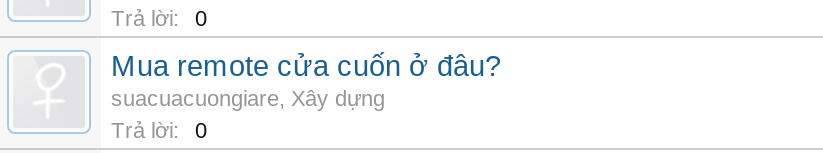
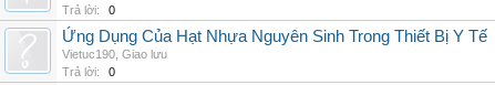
[111,50,501,110] Mua remote cửa cuốn ở đâu? | suacuacuongiare, Xây dựng -> [62,28,487,61] Ứng Dụng Của Hạt Nhựa Nguyên Sinh Trong Thiết Bị Y Tế | Vietuc190, Giao lưu

